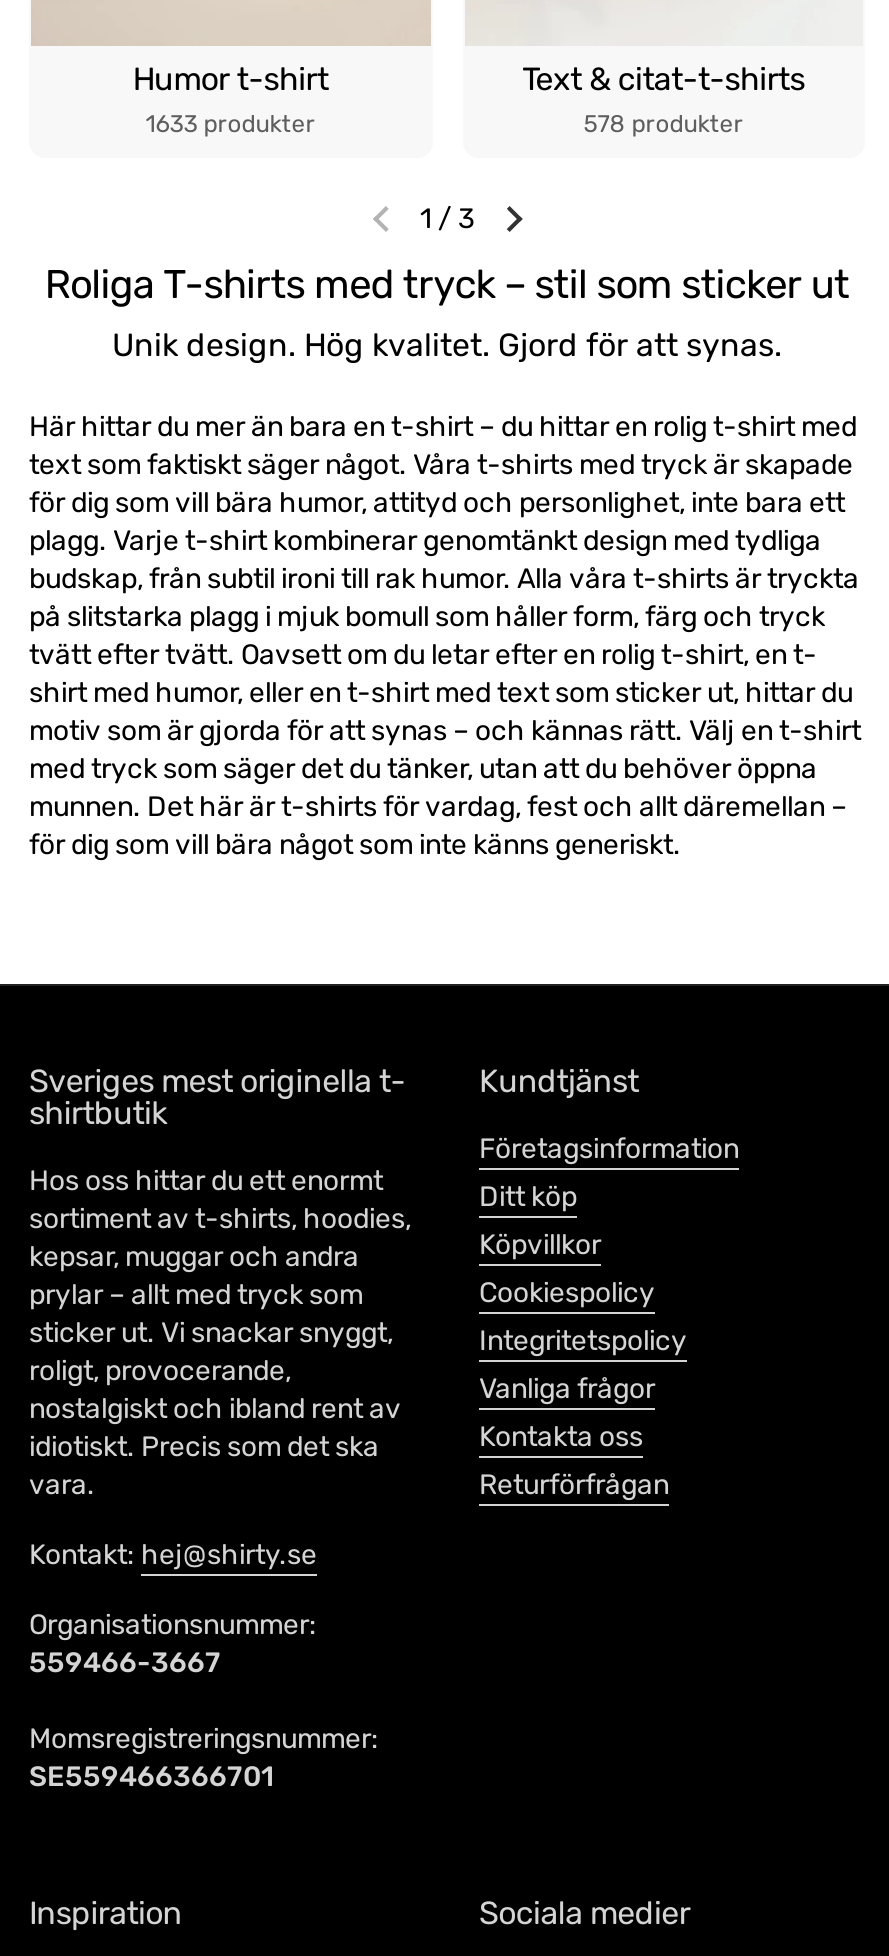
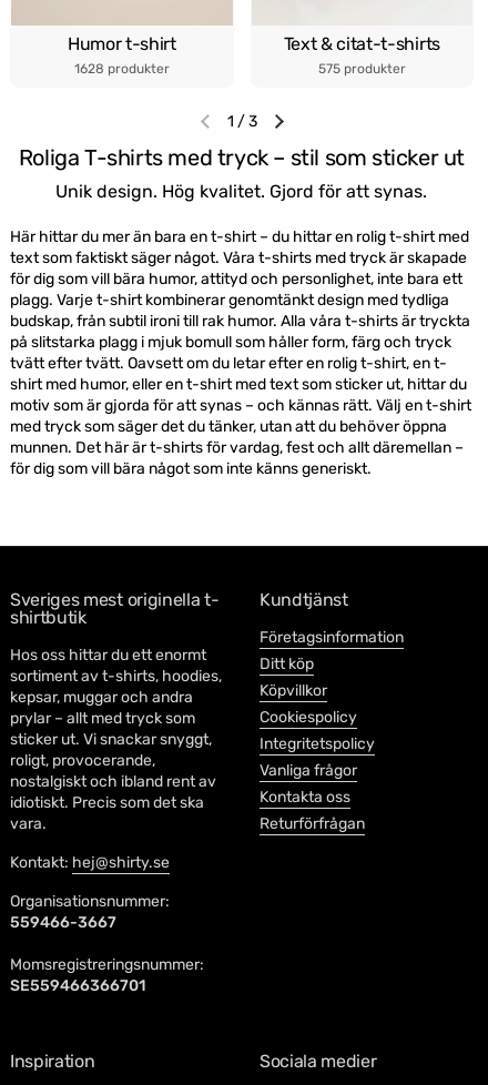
[145,111,315,139] 1633 produkter -> [74,61,169,77] 1628 produkter
[583,111,743,139] 578 produkter -> [318,61,406,77] 575 produkter

